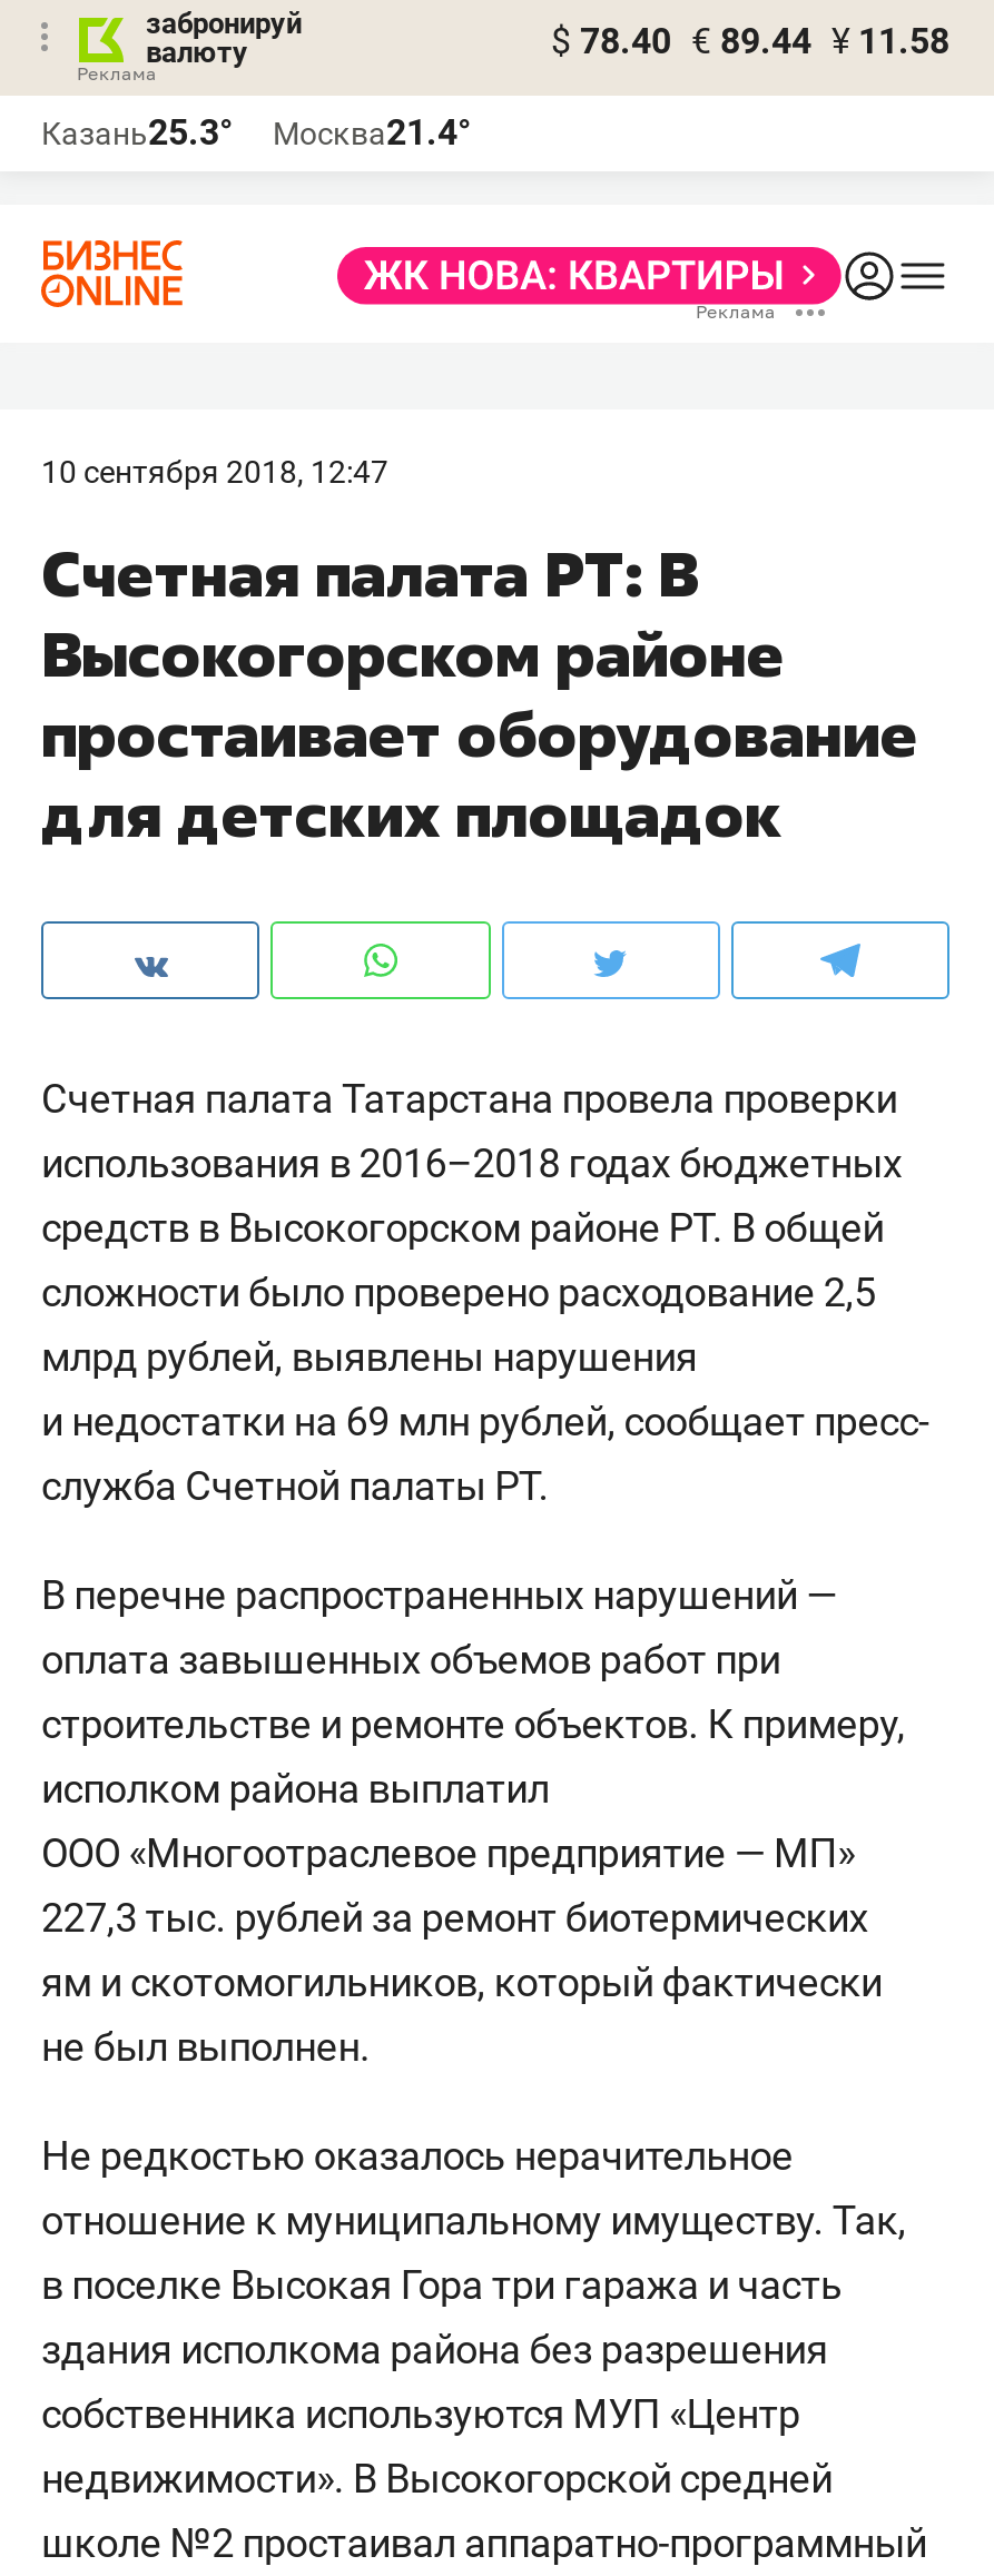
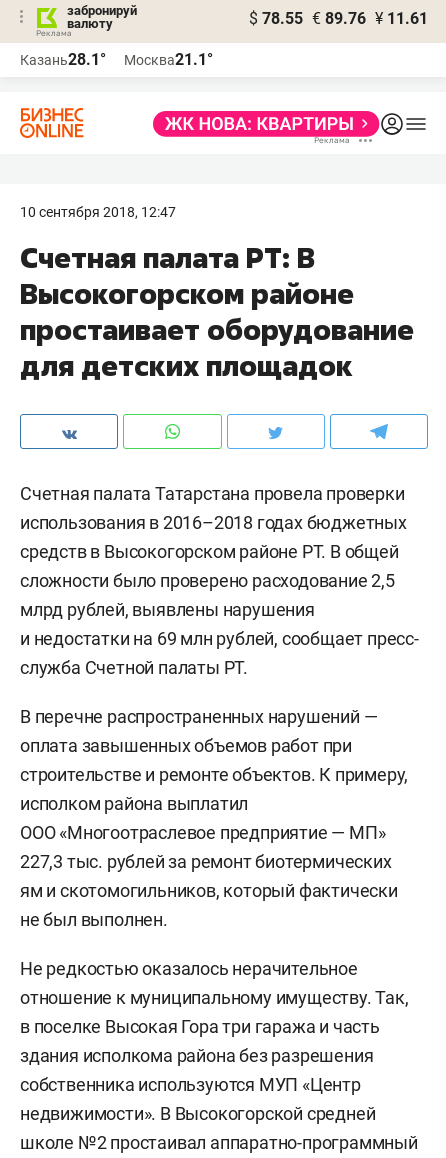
[551,20,949,62] $ 78.40 € 89.44 ¥ 11.58 -> [249,9,428,28] $ 78.55 € 89.76 ¥ 11.61
[41,111,233,154] Казань25.3° -> [20,50,106,69] Казань28.1°
[273,111,471,154] Москва21.4° -> [124,50,213,69] Москва21.1°

